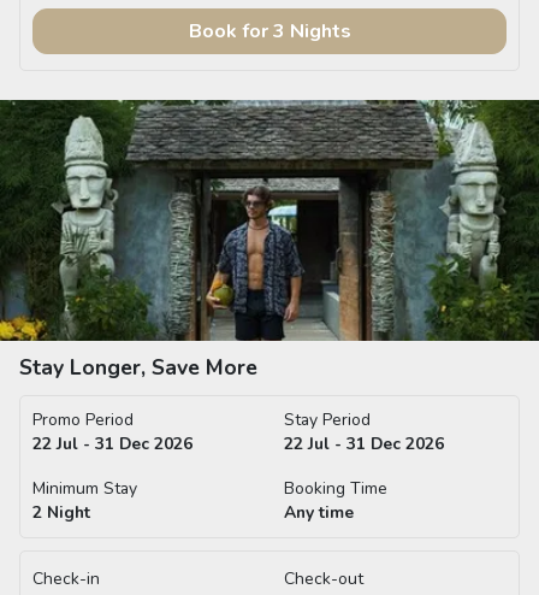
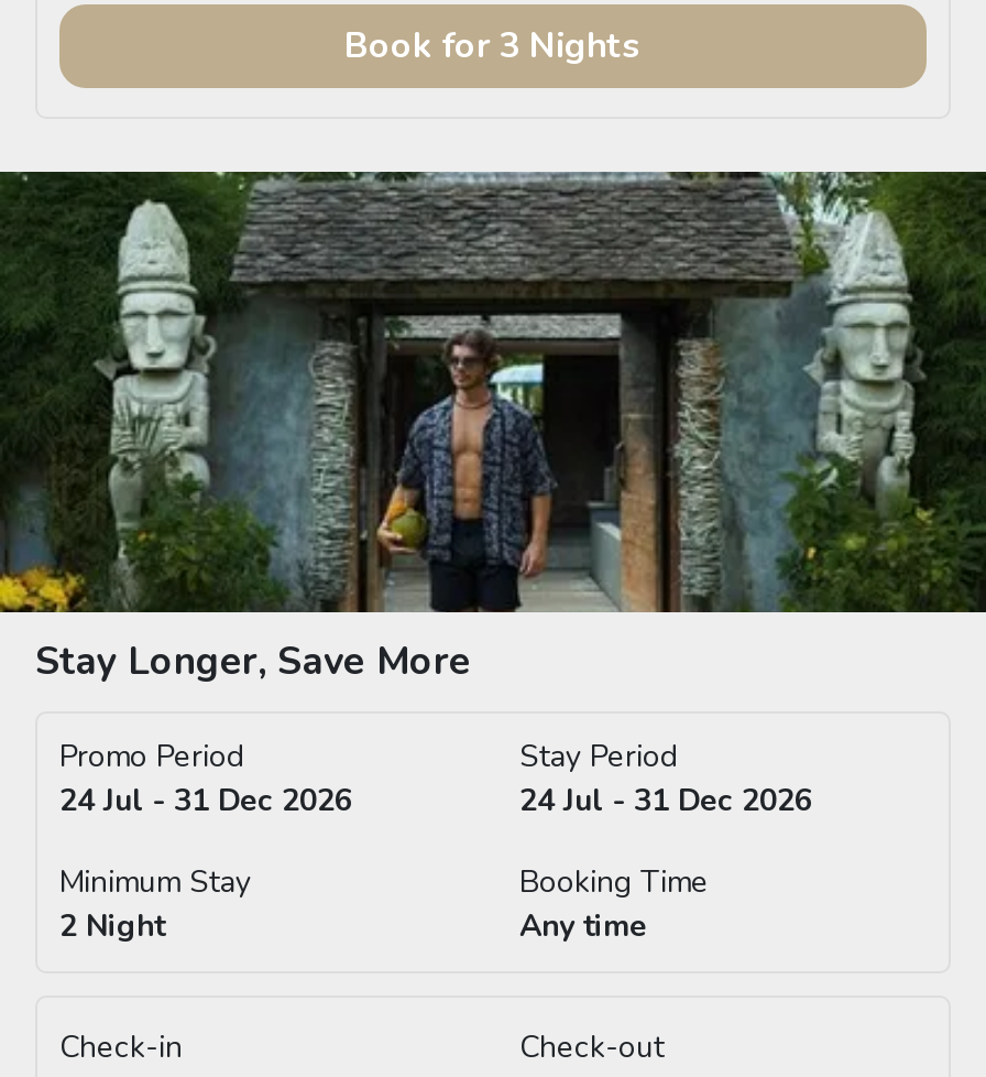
[32,432,192,455] 22 Jul - 31 Dec 2026 -> [59,780,352,822] 24 Jul - 31 Dec 2026
[284,432,444,455] 22 Jul - 31 Dec 2026 -> [519,780,812,822] 24 Jul - 31 Dec 2026

